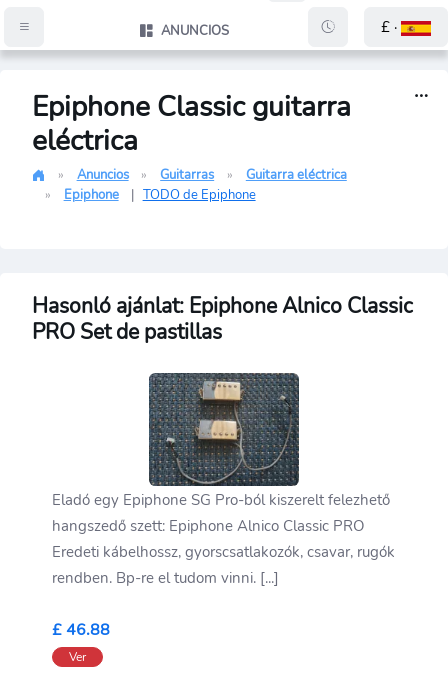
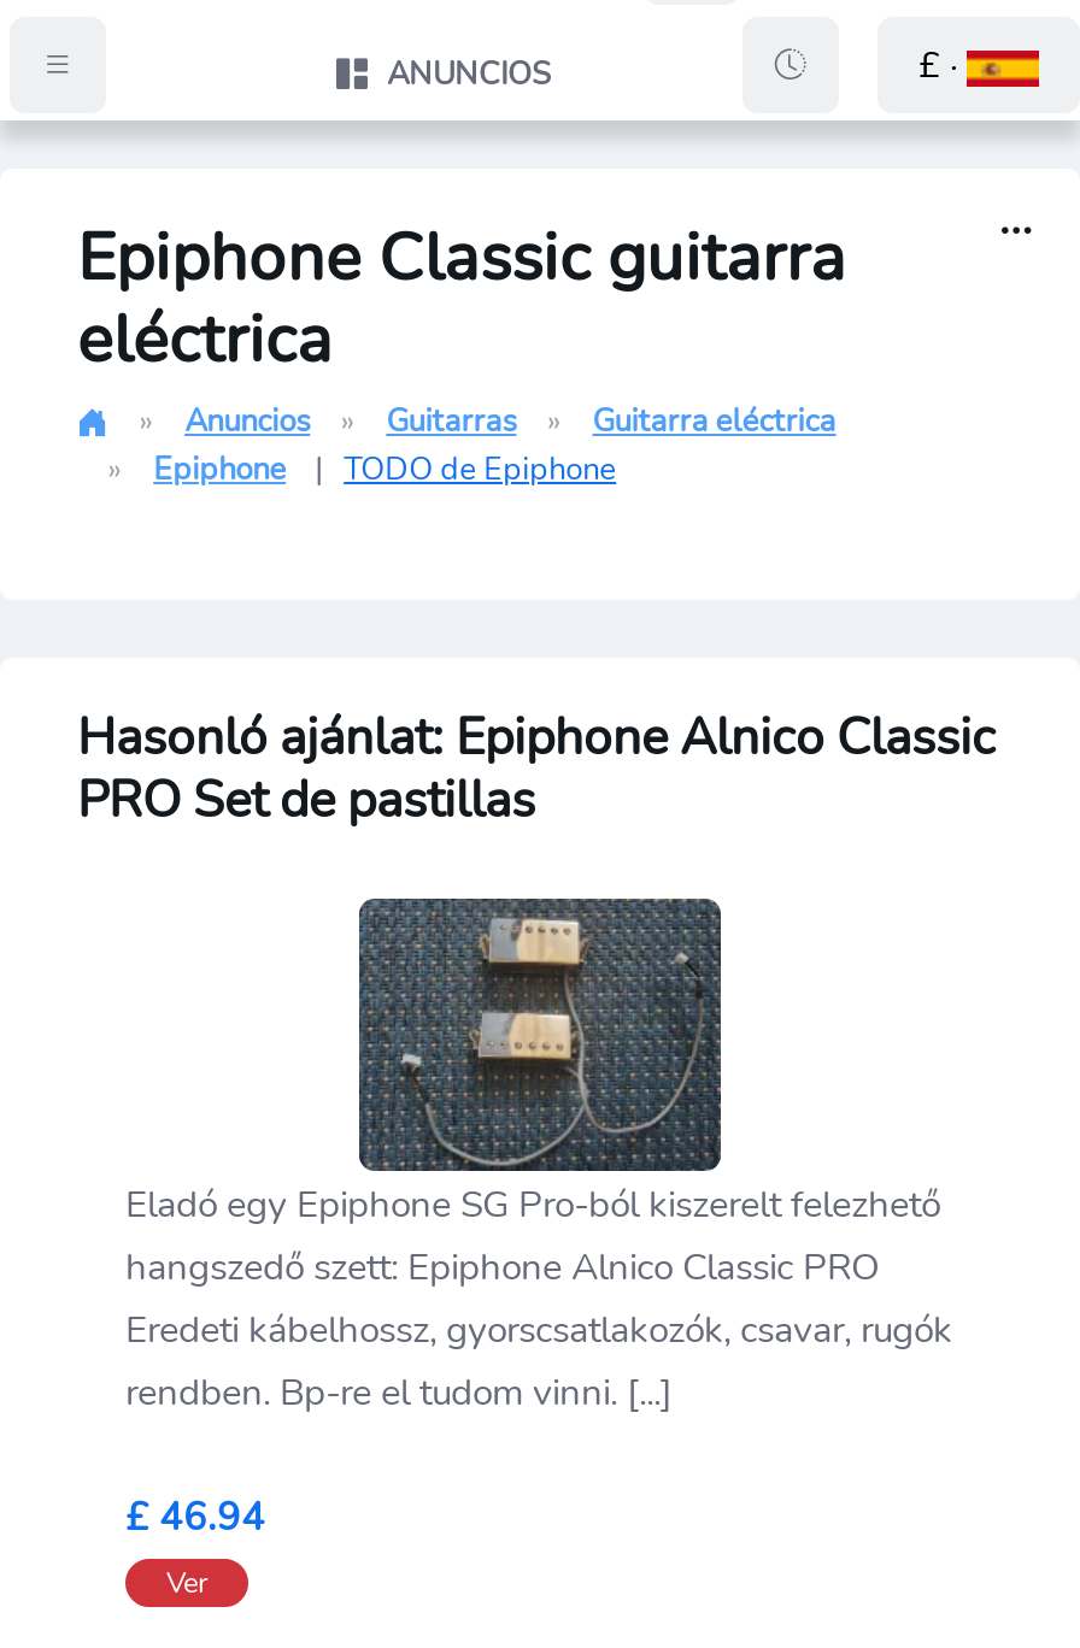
[52,619,110,641] £ 46.88 -> [125,1491,265,1544] £ 46.94

